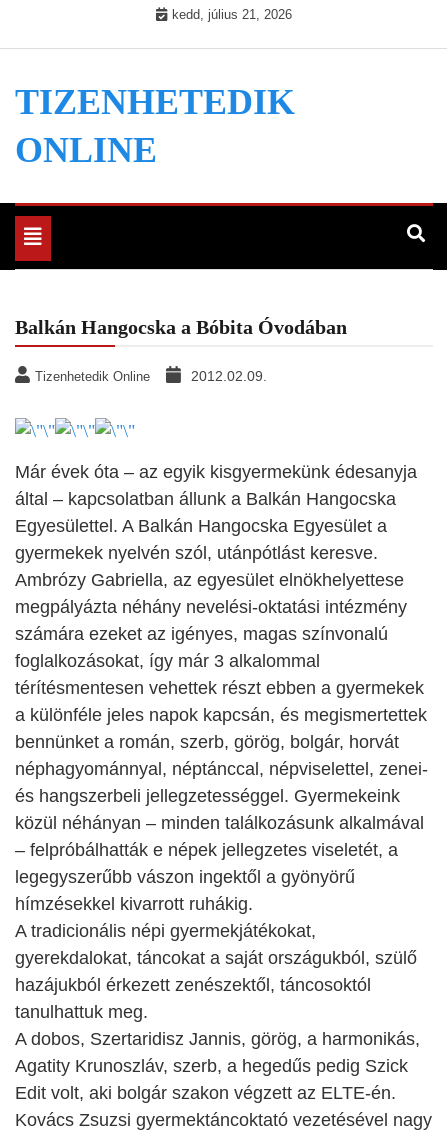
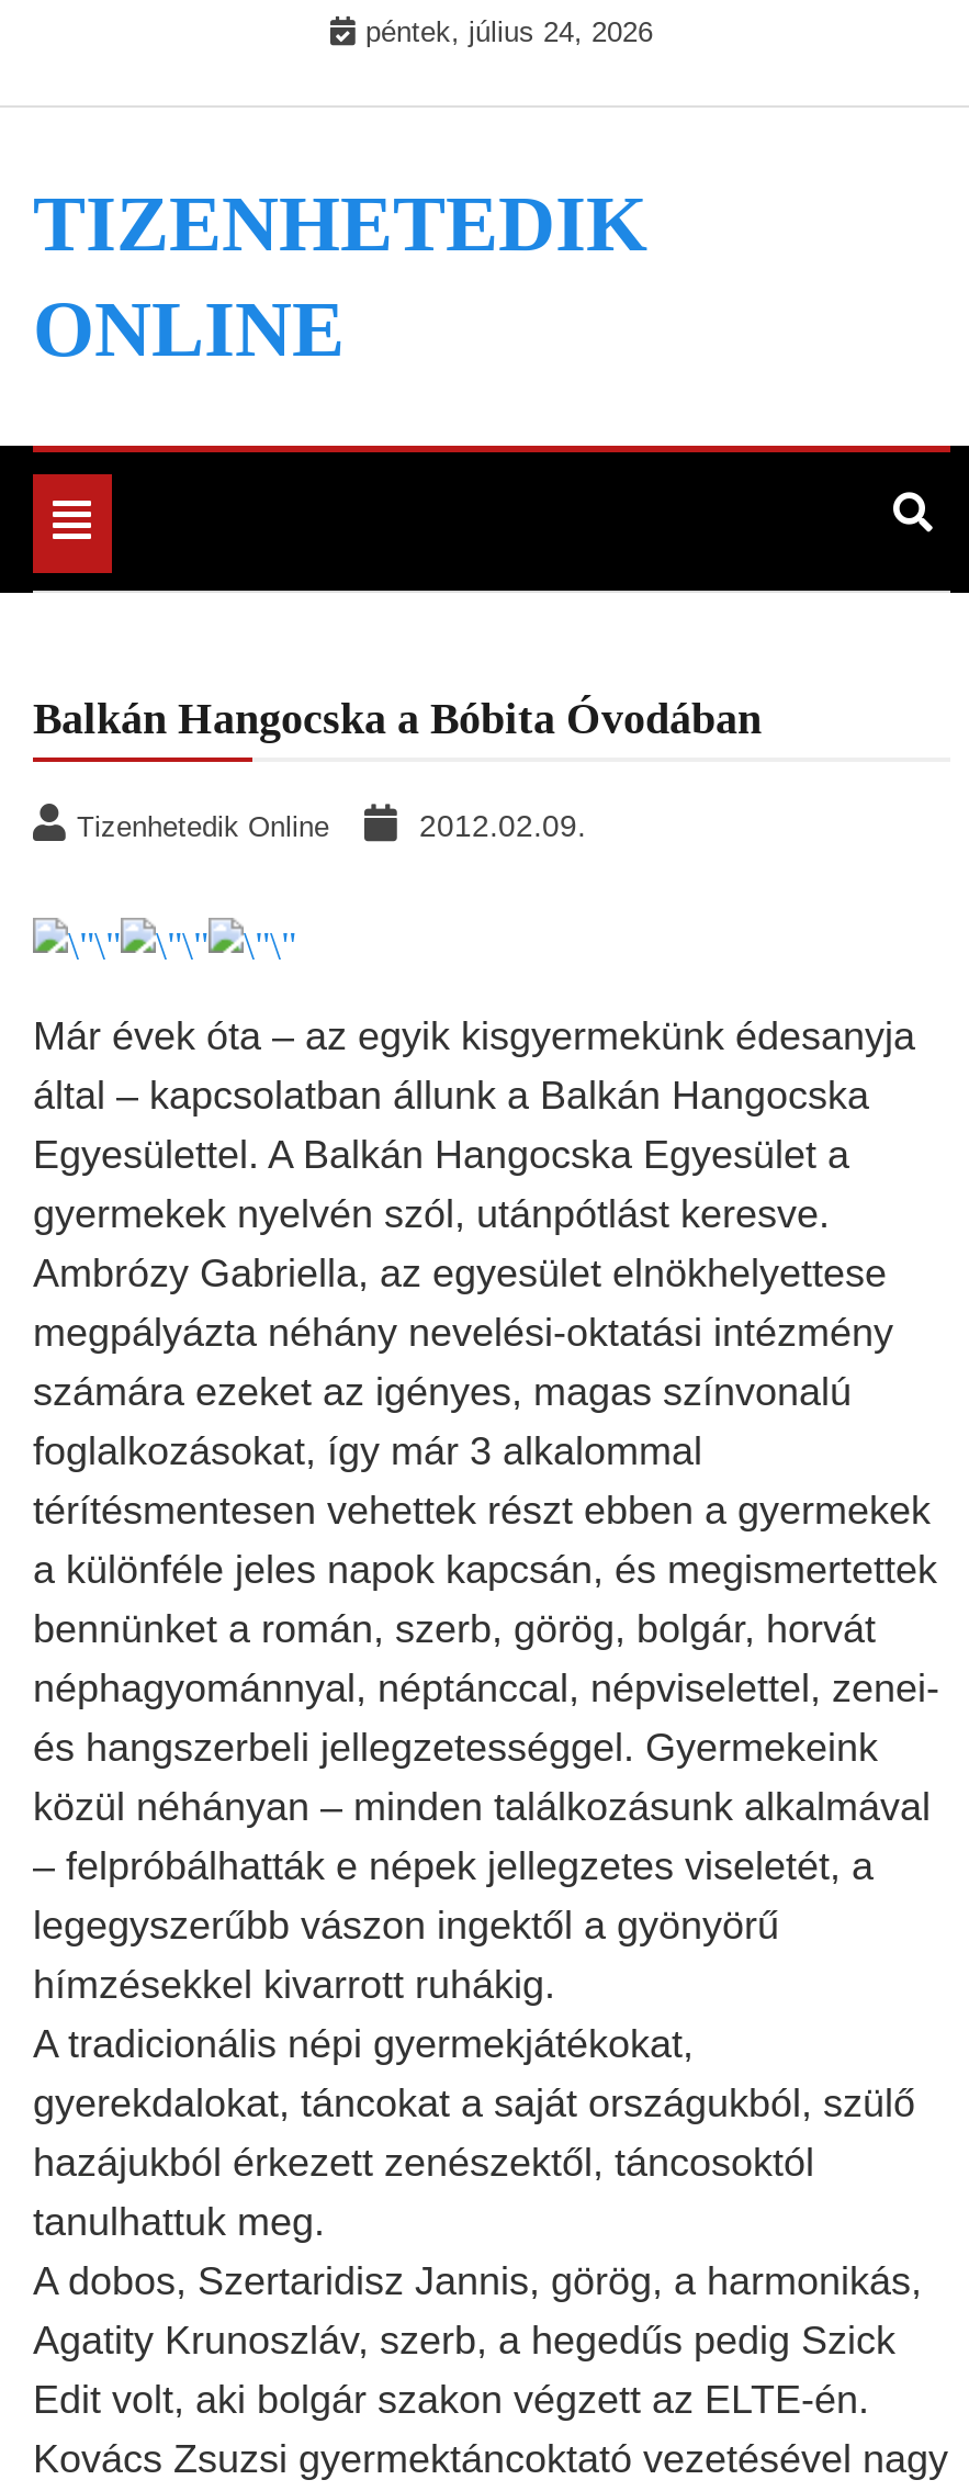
[172,7,292,22] kedd, július 21, 2026 -> [365,15,653,48] péntek, július 24, 2026

